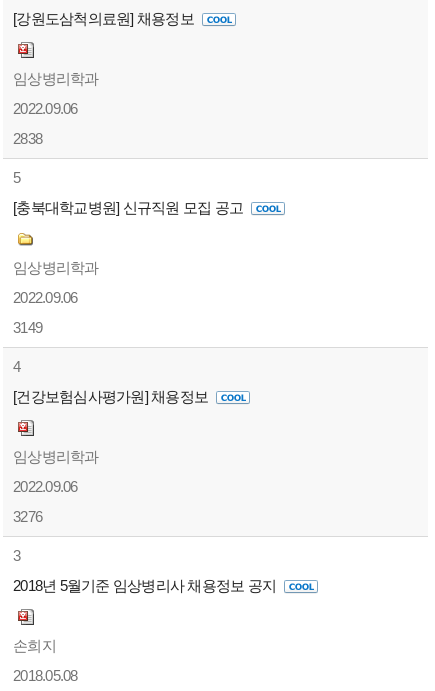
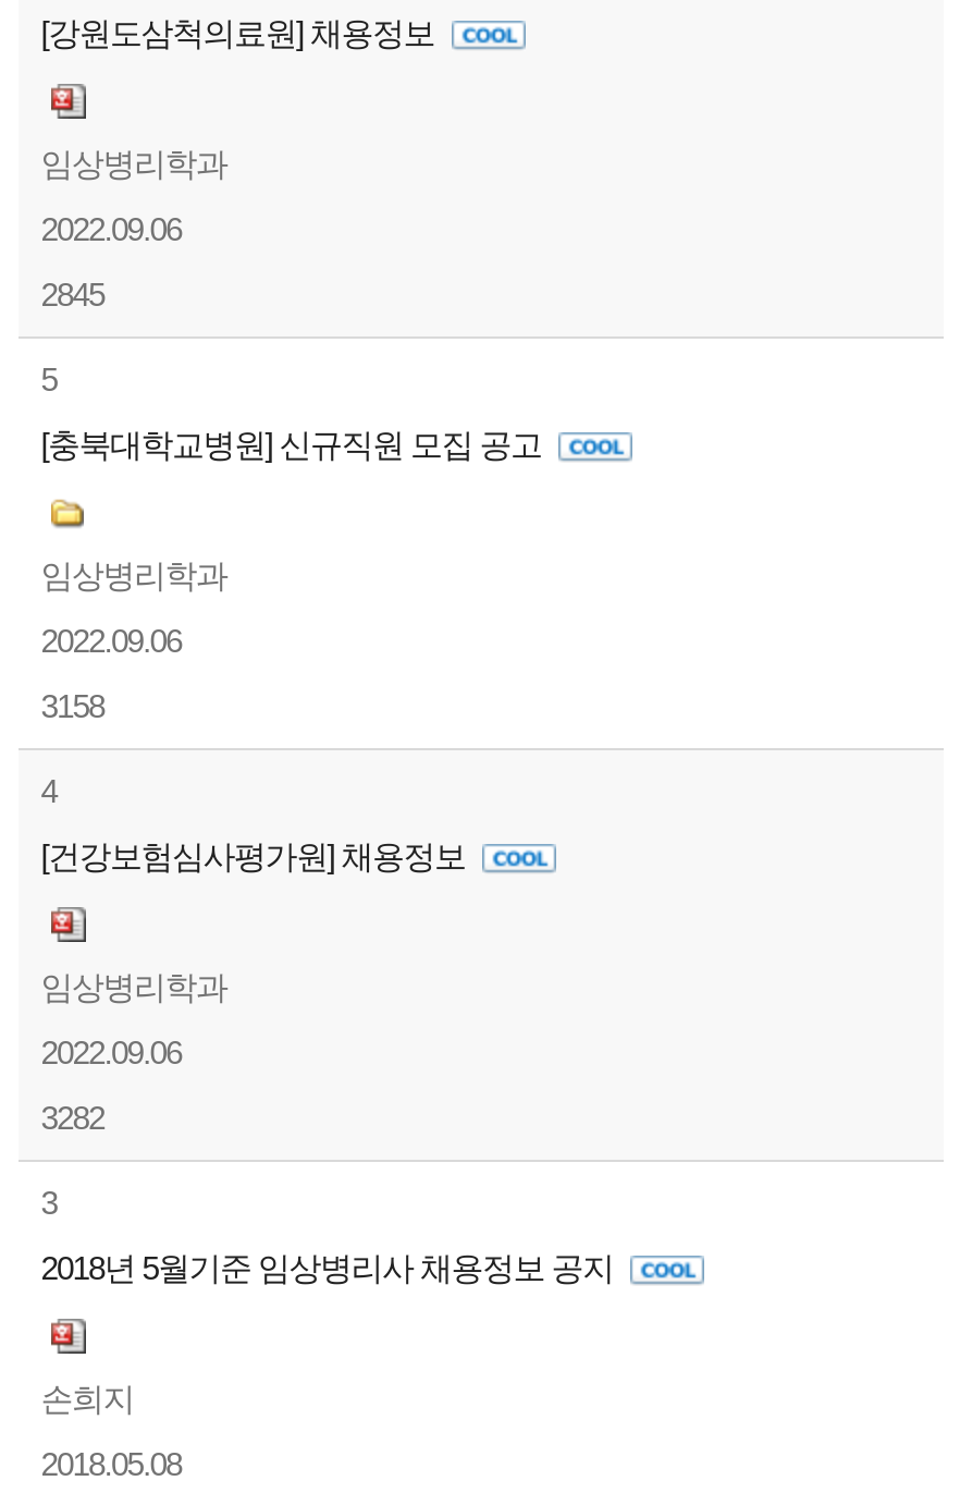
[13,130,42,147] 2838 -> [41,276,104,313] 2845
[13,319,42,336] 3149 -> [41,687,104,724] 3158
[13,508,42,525] 3276 -> [41,1099,104,1136] 3282

